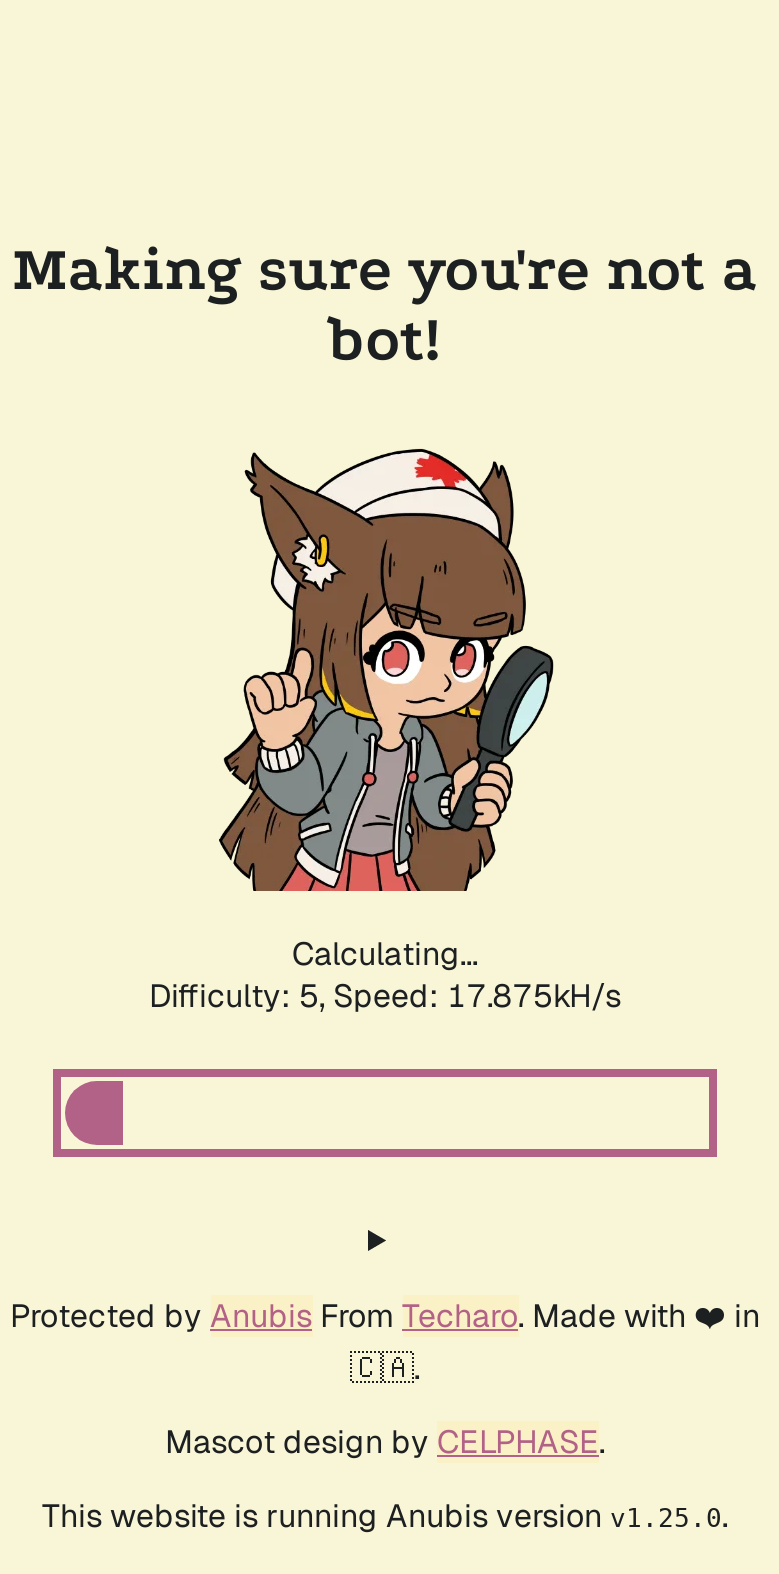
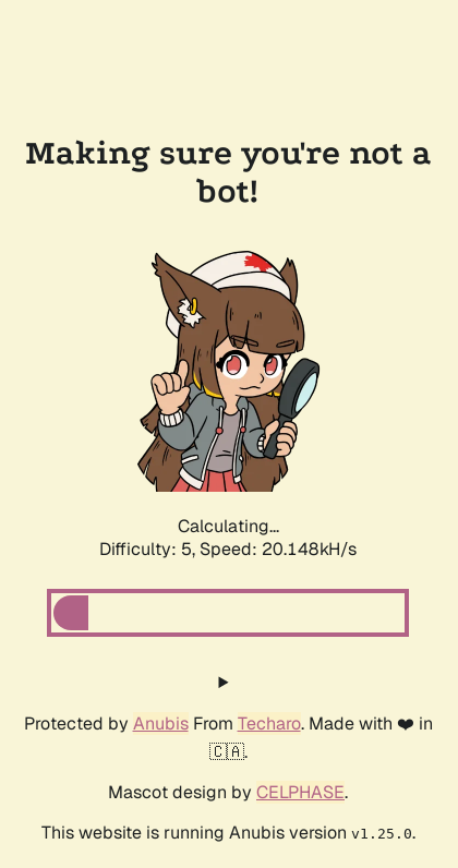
[149,975,621,1017] Difficulty: 5, Speed: 17.875kH/s -> [99,538,357,560] Difficulty: 5, Speed: 20.148kH/s

